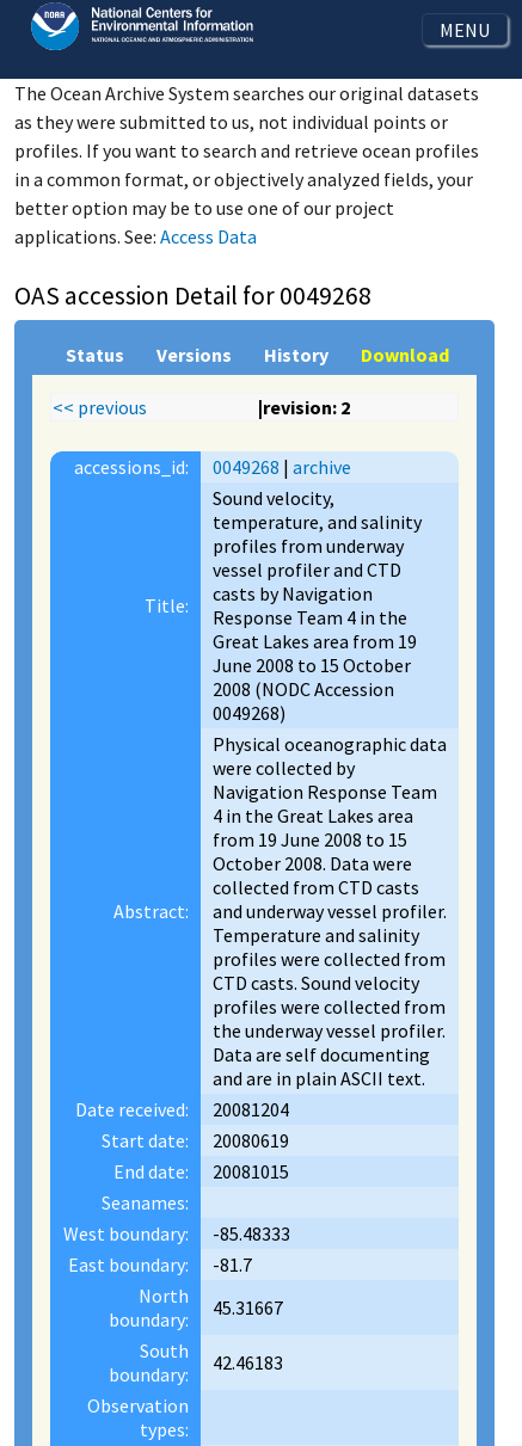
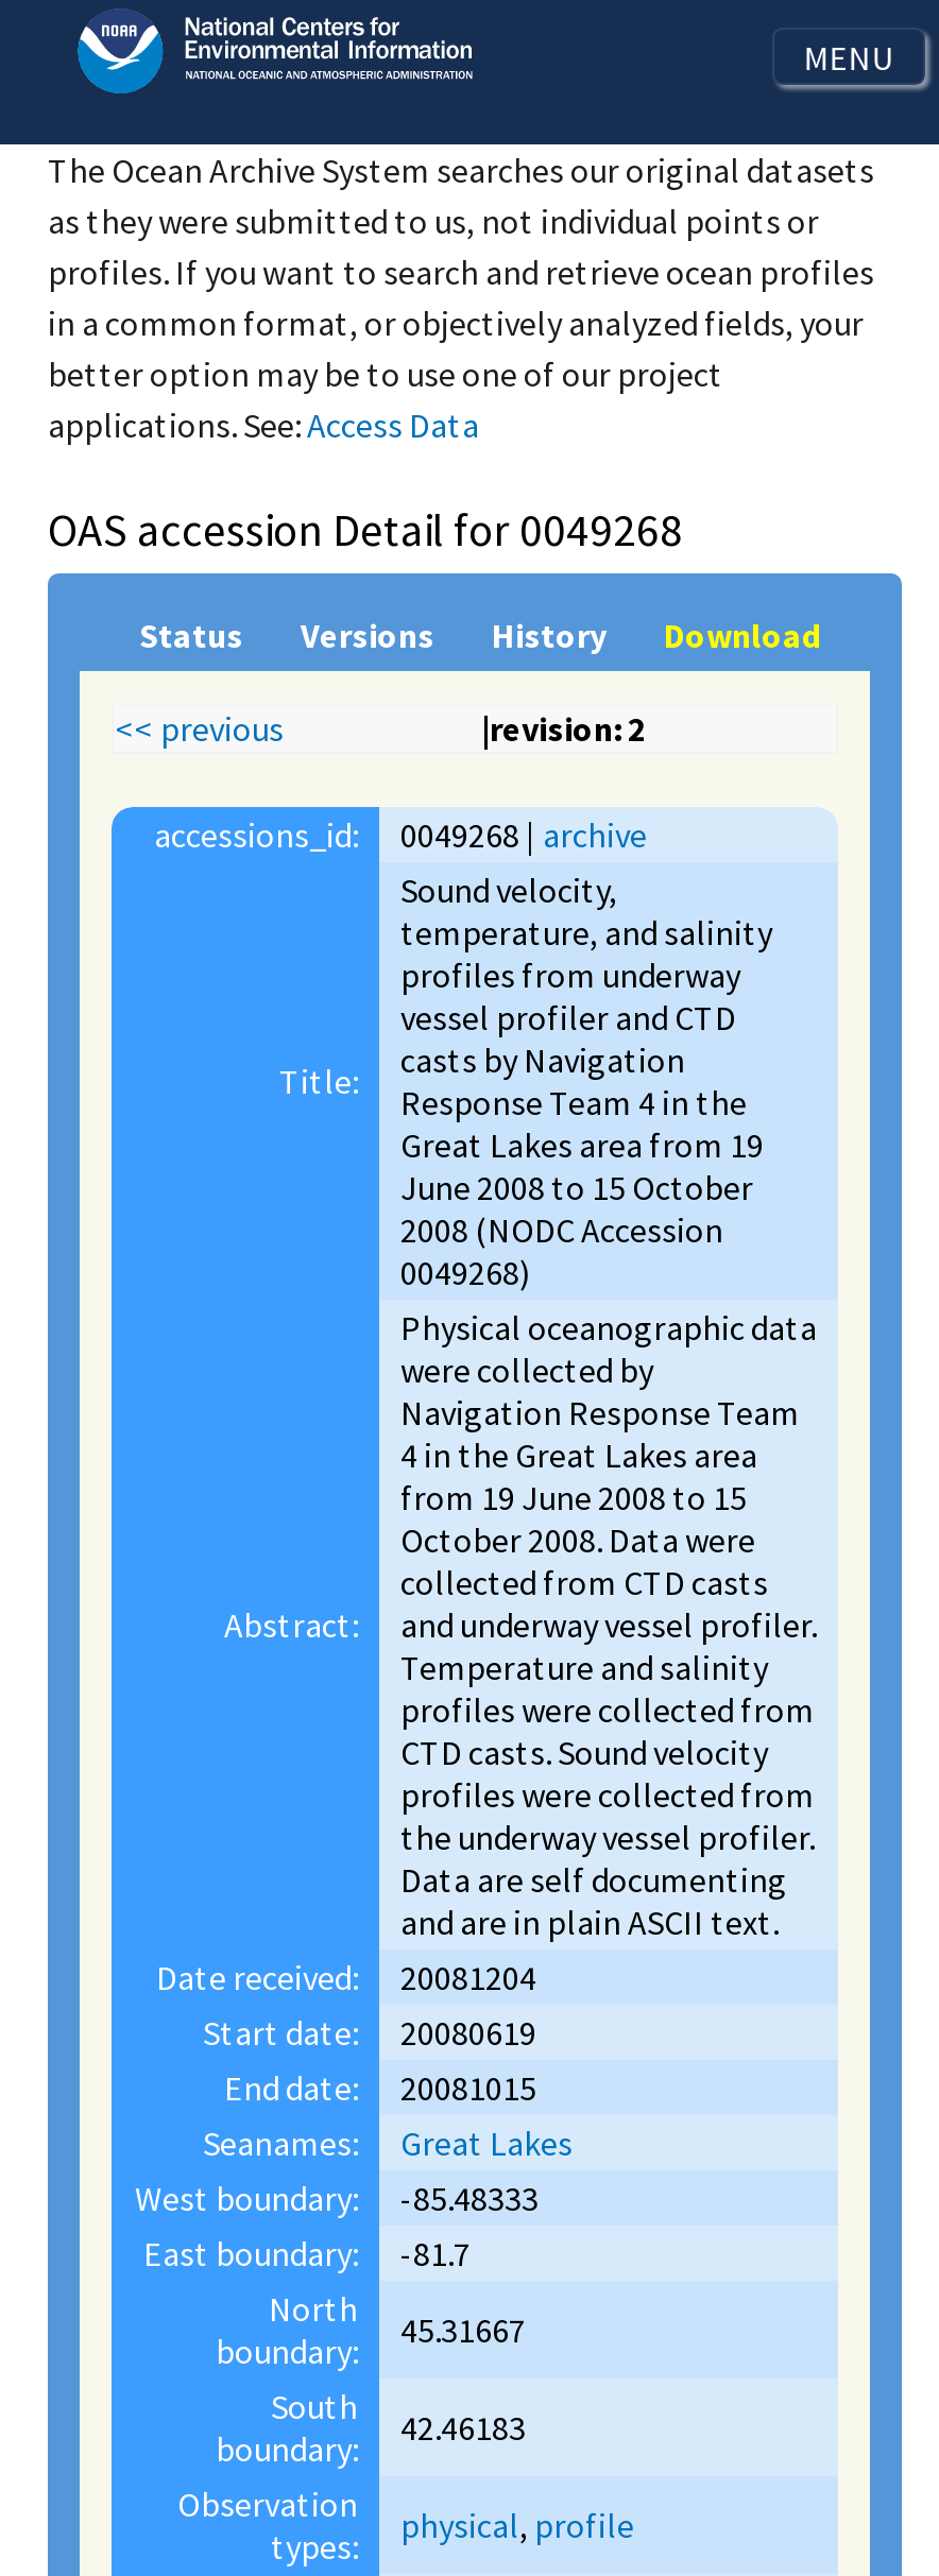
none -> [400,2122,573,2165] Great Lakes
none -> [400,2504,634,2547] physical, profile

